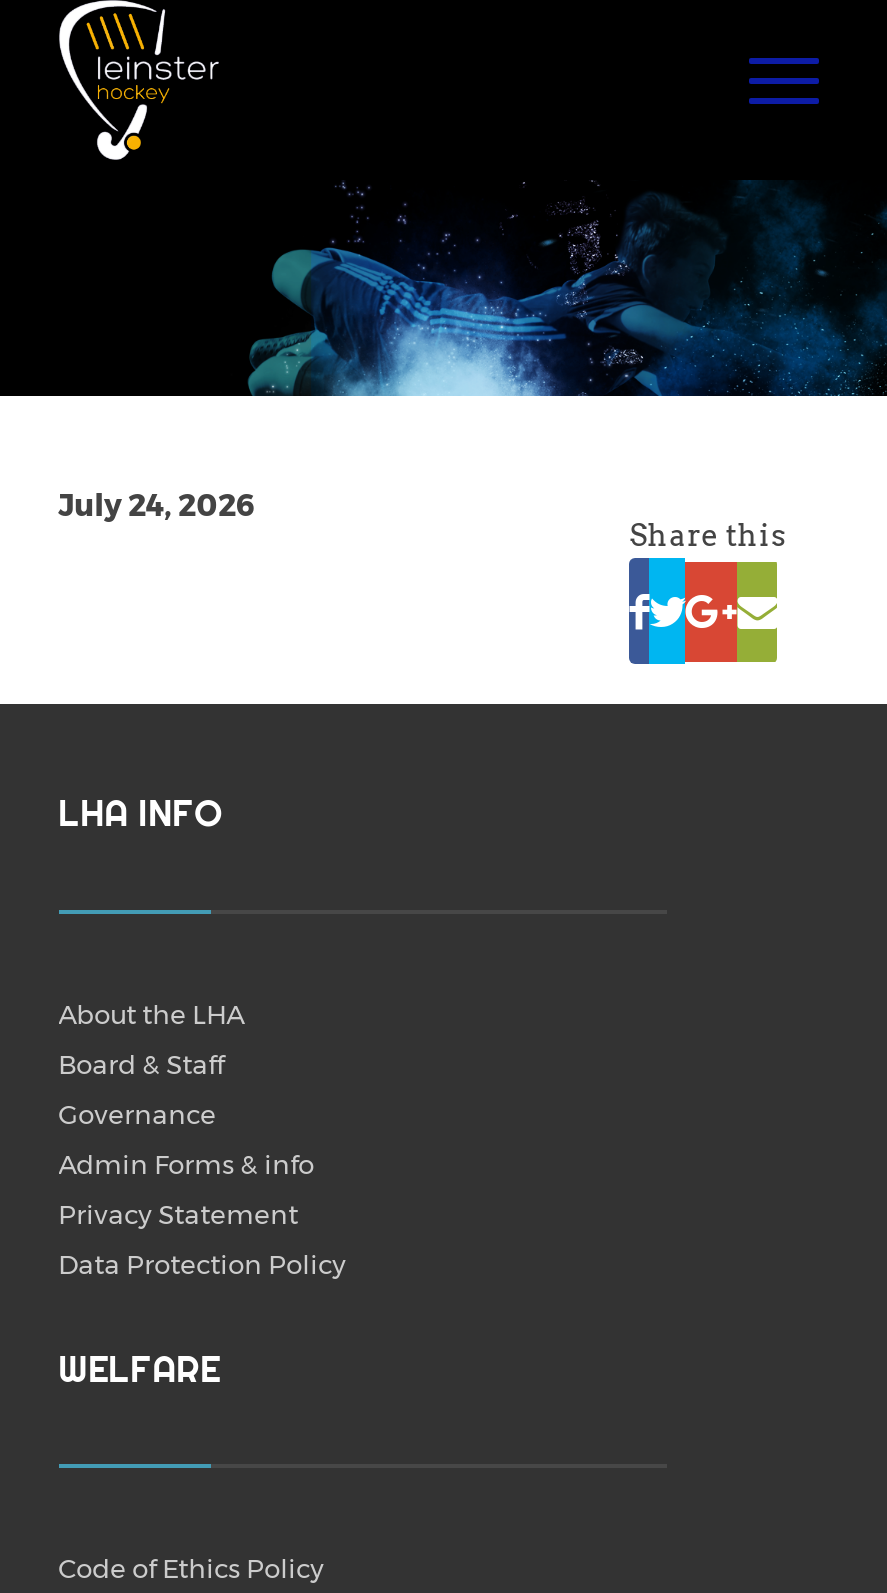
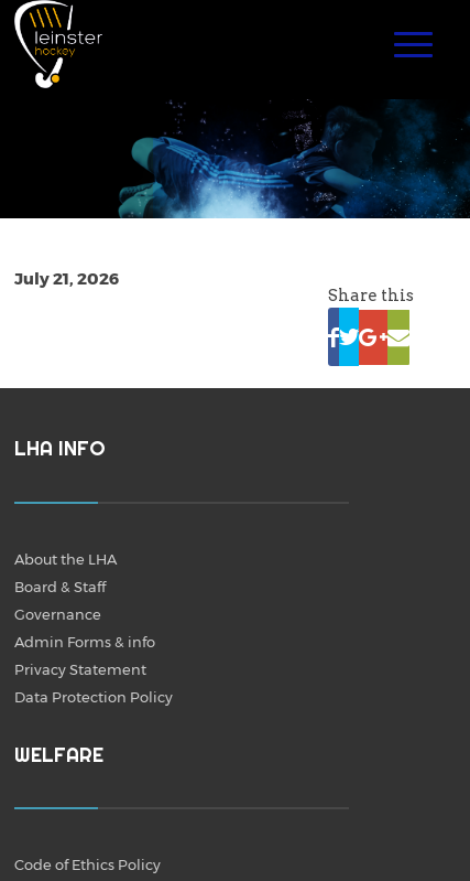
[58,487,254,525] July 24, 2026 -> [14,268,118,289] July 21, 2026

